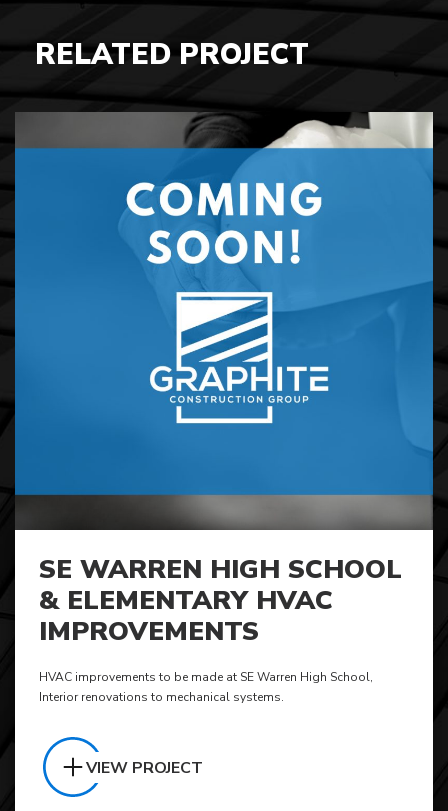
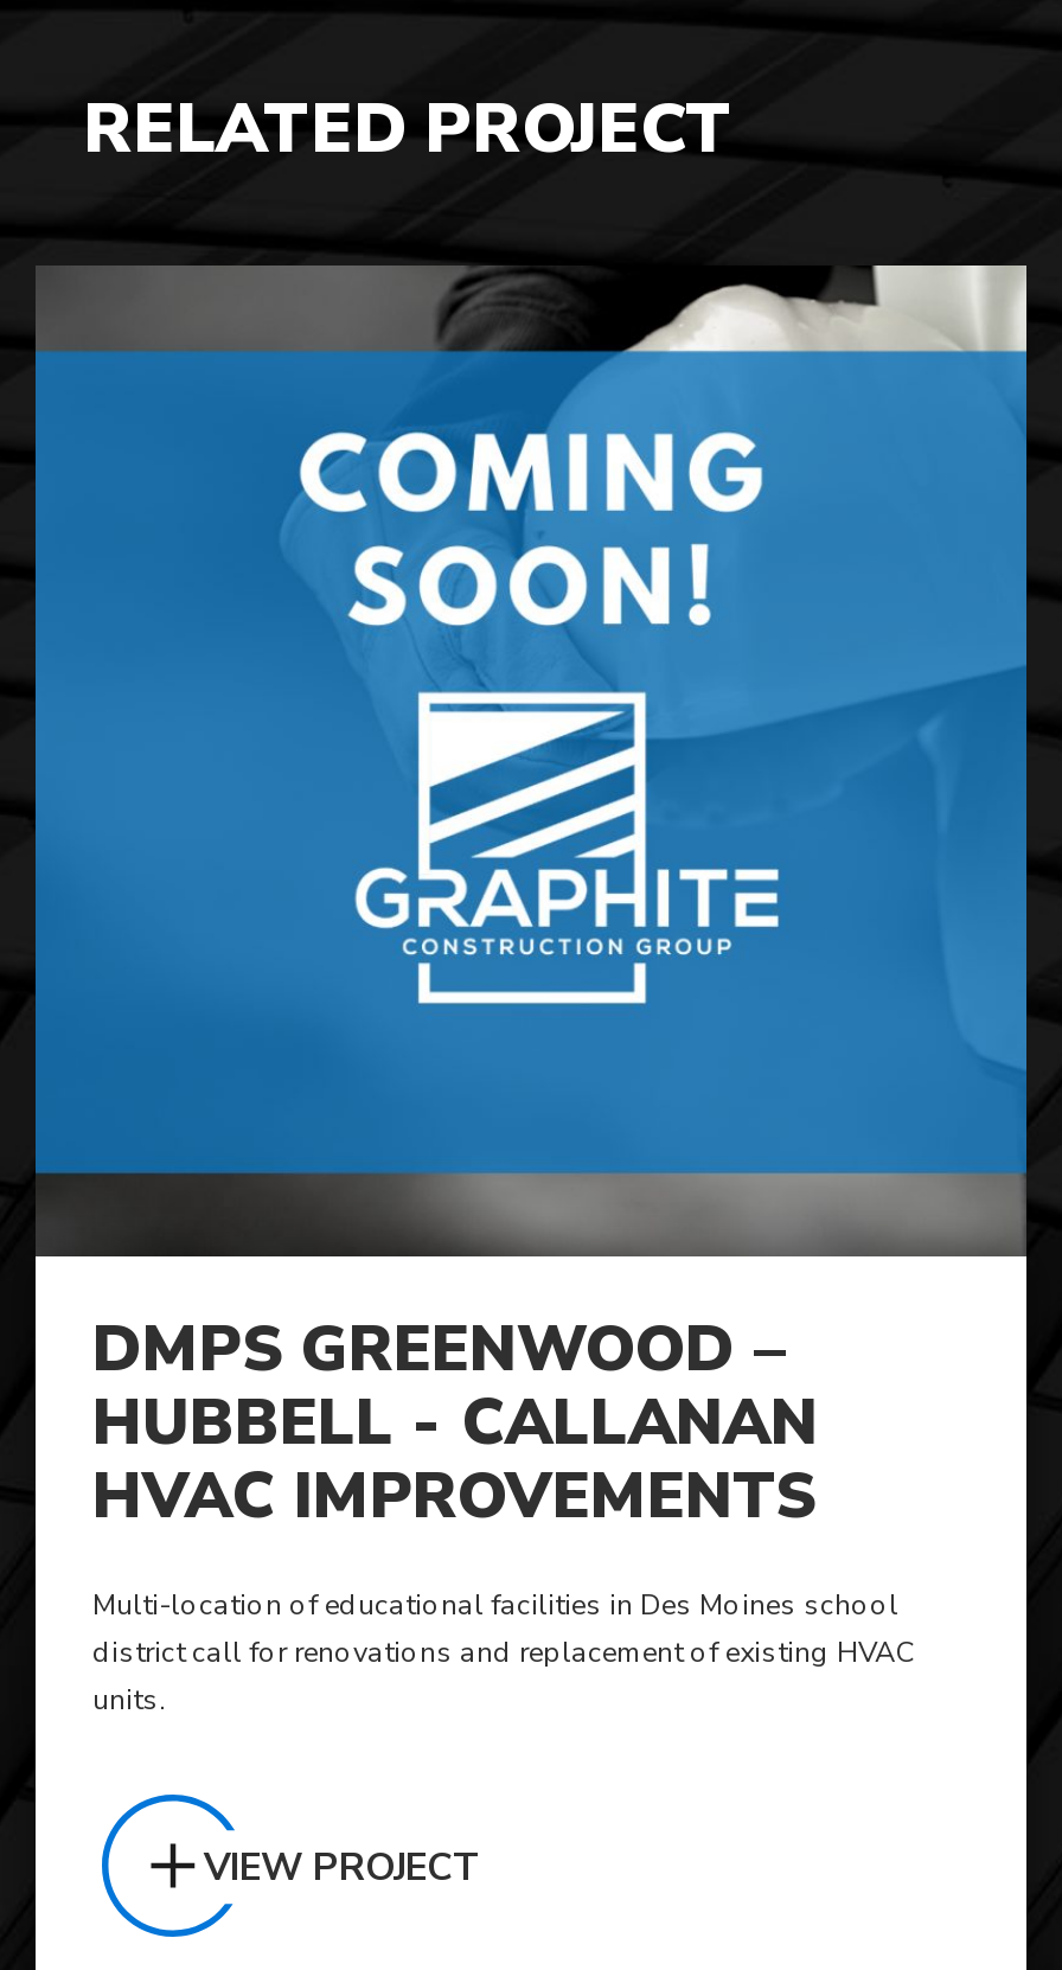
[39,551,402,649] SE WARREN HIGH SCHOOL | & ELEMENTARY HVAC | IMPROVEMENTS -> [92,1307,818,1539] DMPS GREENWOOD – | HUBBELL - CALLANAN | HVAC IMPROVEMENTS
[39,669,373,705] HVAC improvements to be made at SE Warren High School, | Interior renovations to mechanical systems. -> [92,1587,915,1720] Multi-location of educational facilities in Des Moines school | district call for renovations and replacement of existing HVAC | units.

